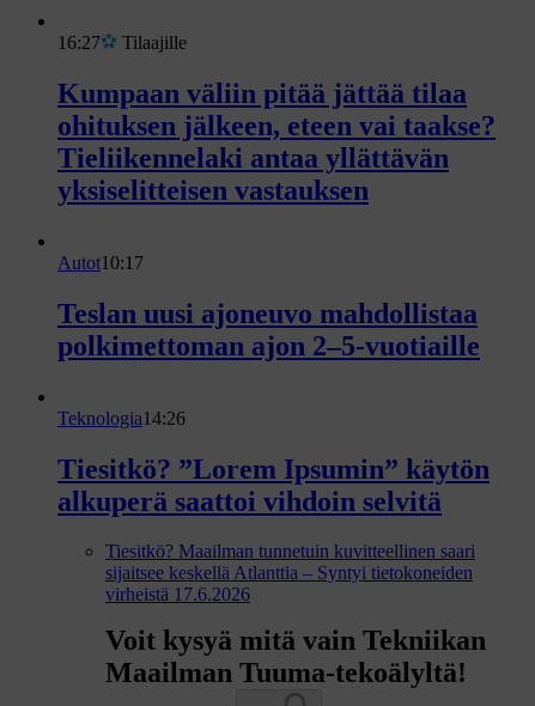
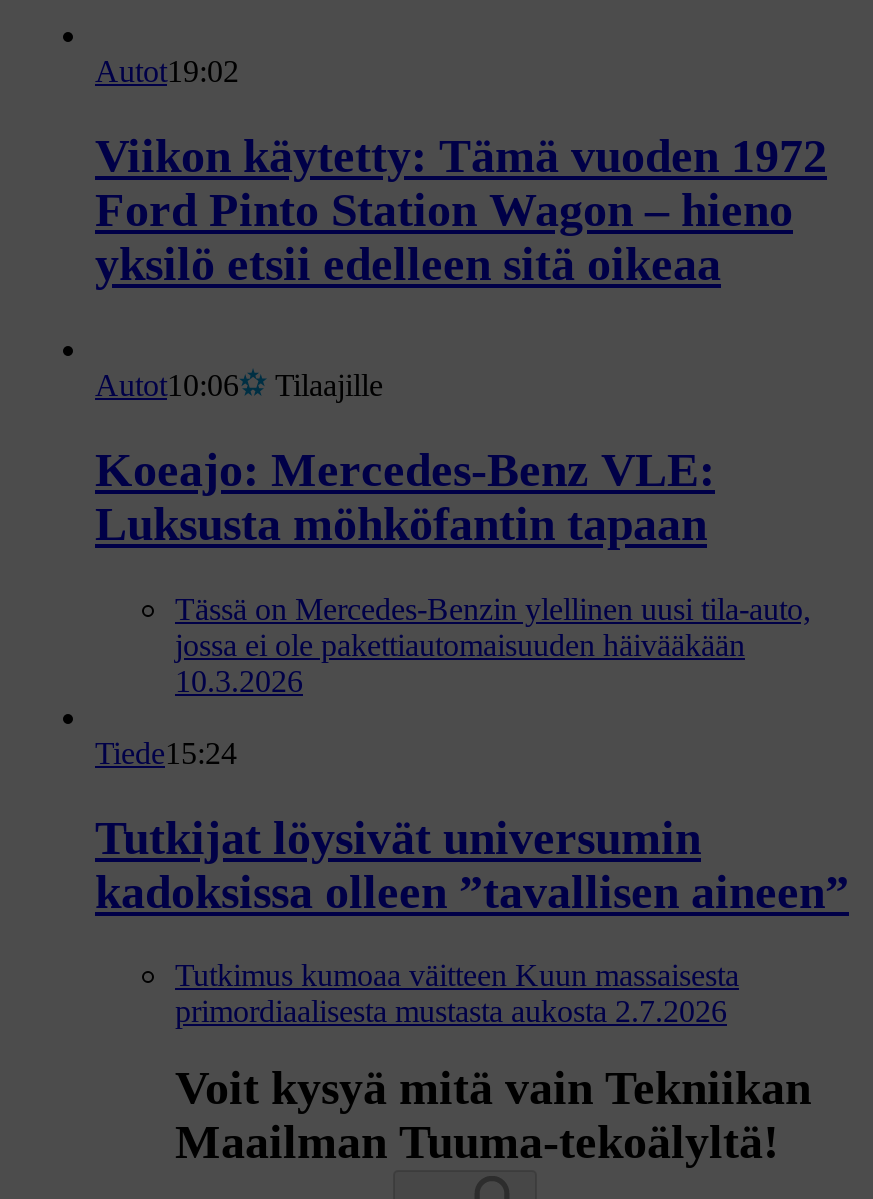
[57,32,101,53] 16:27 -> [95,54,827,402] Autot19:02 | Viikon käytetty: Tämä vuoden 1972 | Ford Pinto Station Wagon – hieno | yksilö etsii edelleen sitä oikeaa | Autot10:06
moved [122,32,187,53] -> [275,368,383,402]: Tilaajille
[57,78,496,605] Kumpaan väliin pitää jättää tilaa | ohituksen jälkeen, eteen vai taakse? | Tieliikennelaki antaa yllättävän | yksiselitteisen vastauksen | Autot10:17 | Teslan uusi ajoneuvo mahdollistaa | polkimettoman ajon 2–5-vuotiaille | Teknologia 14:26 | Tiesitkö? ”Lorem Ipsumin” käytön | alkuperä saattoi vihdoin selvitä | Tiesitkö? Maailman tunnetuin kuvitteellinen saari | sijaitsee keskellä Atlanttia – Syntyi tietokoneiden | virheistä 17.6.2026 -> [95,443,849,1029] Koeajo: Mercedes-Benz VLE: | Luksusta möhköfantin tapaan | Tässä on Mercedes-Benzin ylellinen uusi tila-auto, | jossa ei ole pakettiautomaisuuden häivääkään | 10.3.2026 | Tiede15:24 | Tutkijat löysivät universumin | kadoksissa olleen ”tavallisen aineen” | Tutkimus kumoaa väitteen Kuun massaisesta | primordiaalisesta mustasta aukosta 2.7.2026

